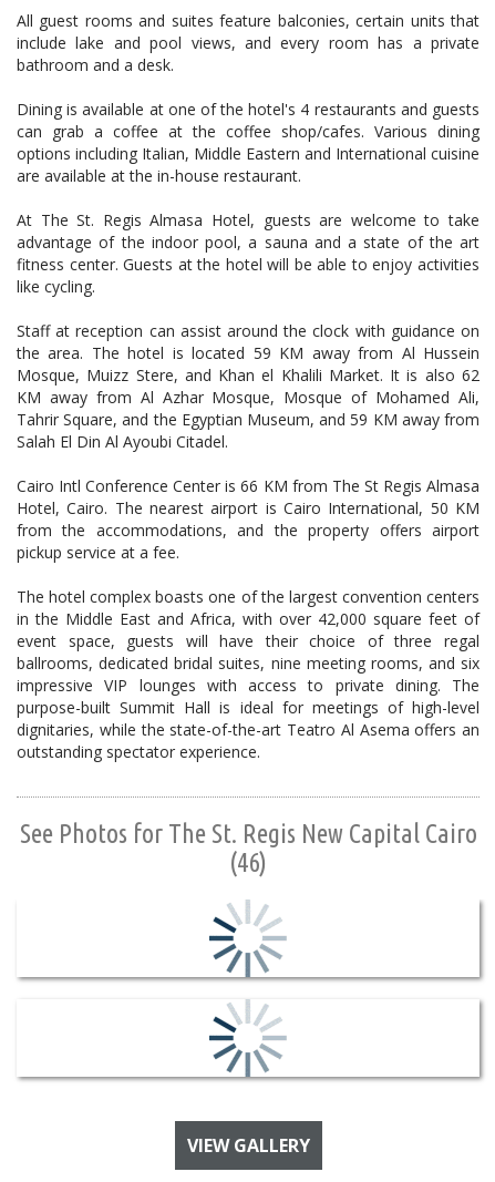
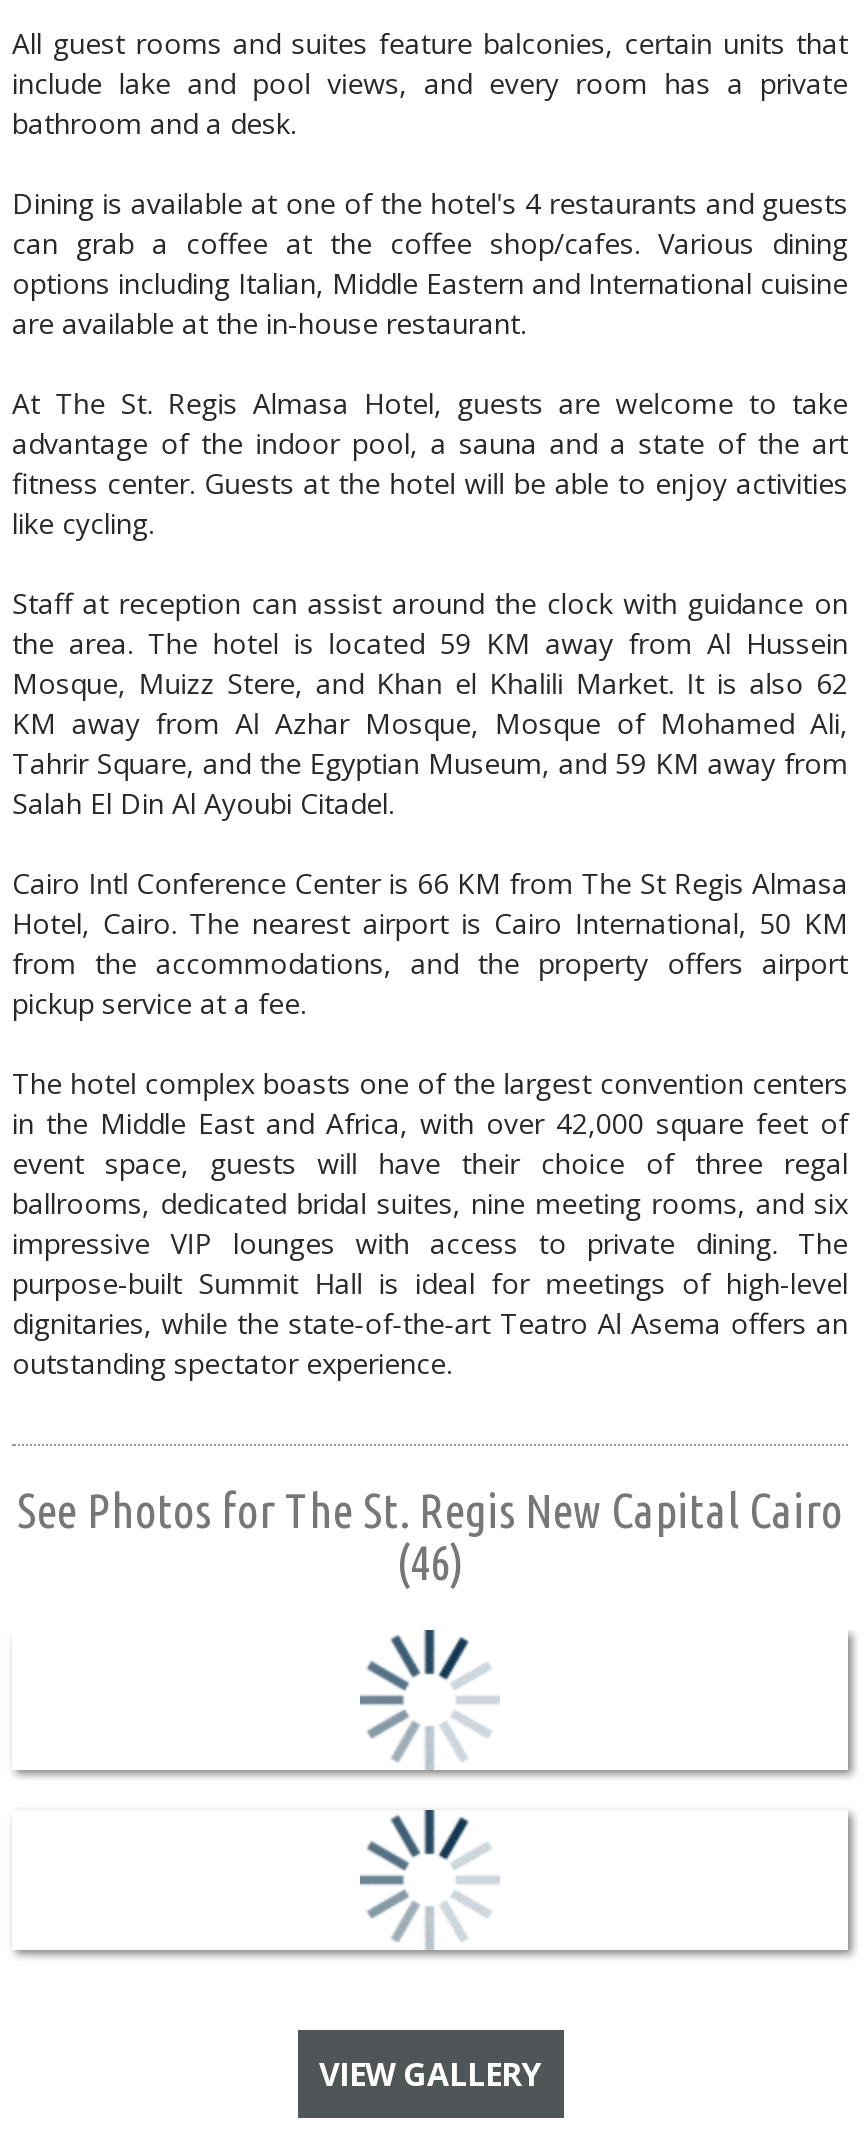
[210,901,285,978] [image] -> [360,1628,484,1770] [image]
[210,999,285,1078] [image] -> [360,1808,484,1950] [image]

